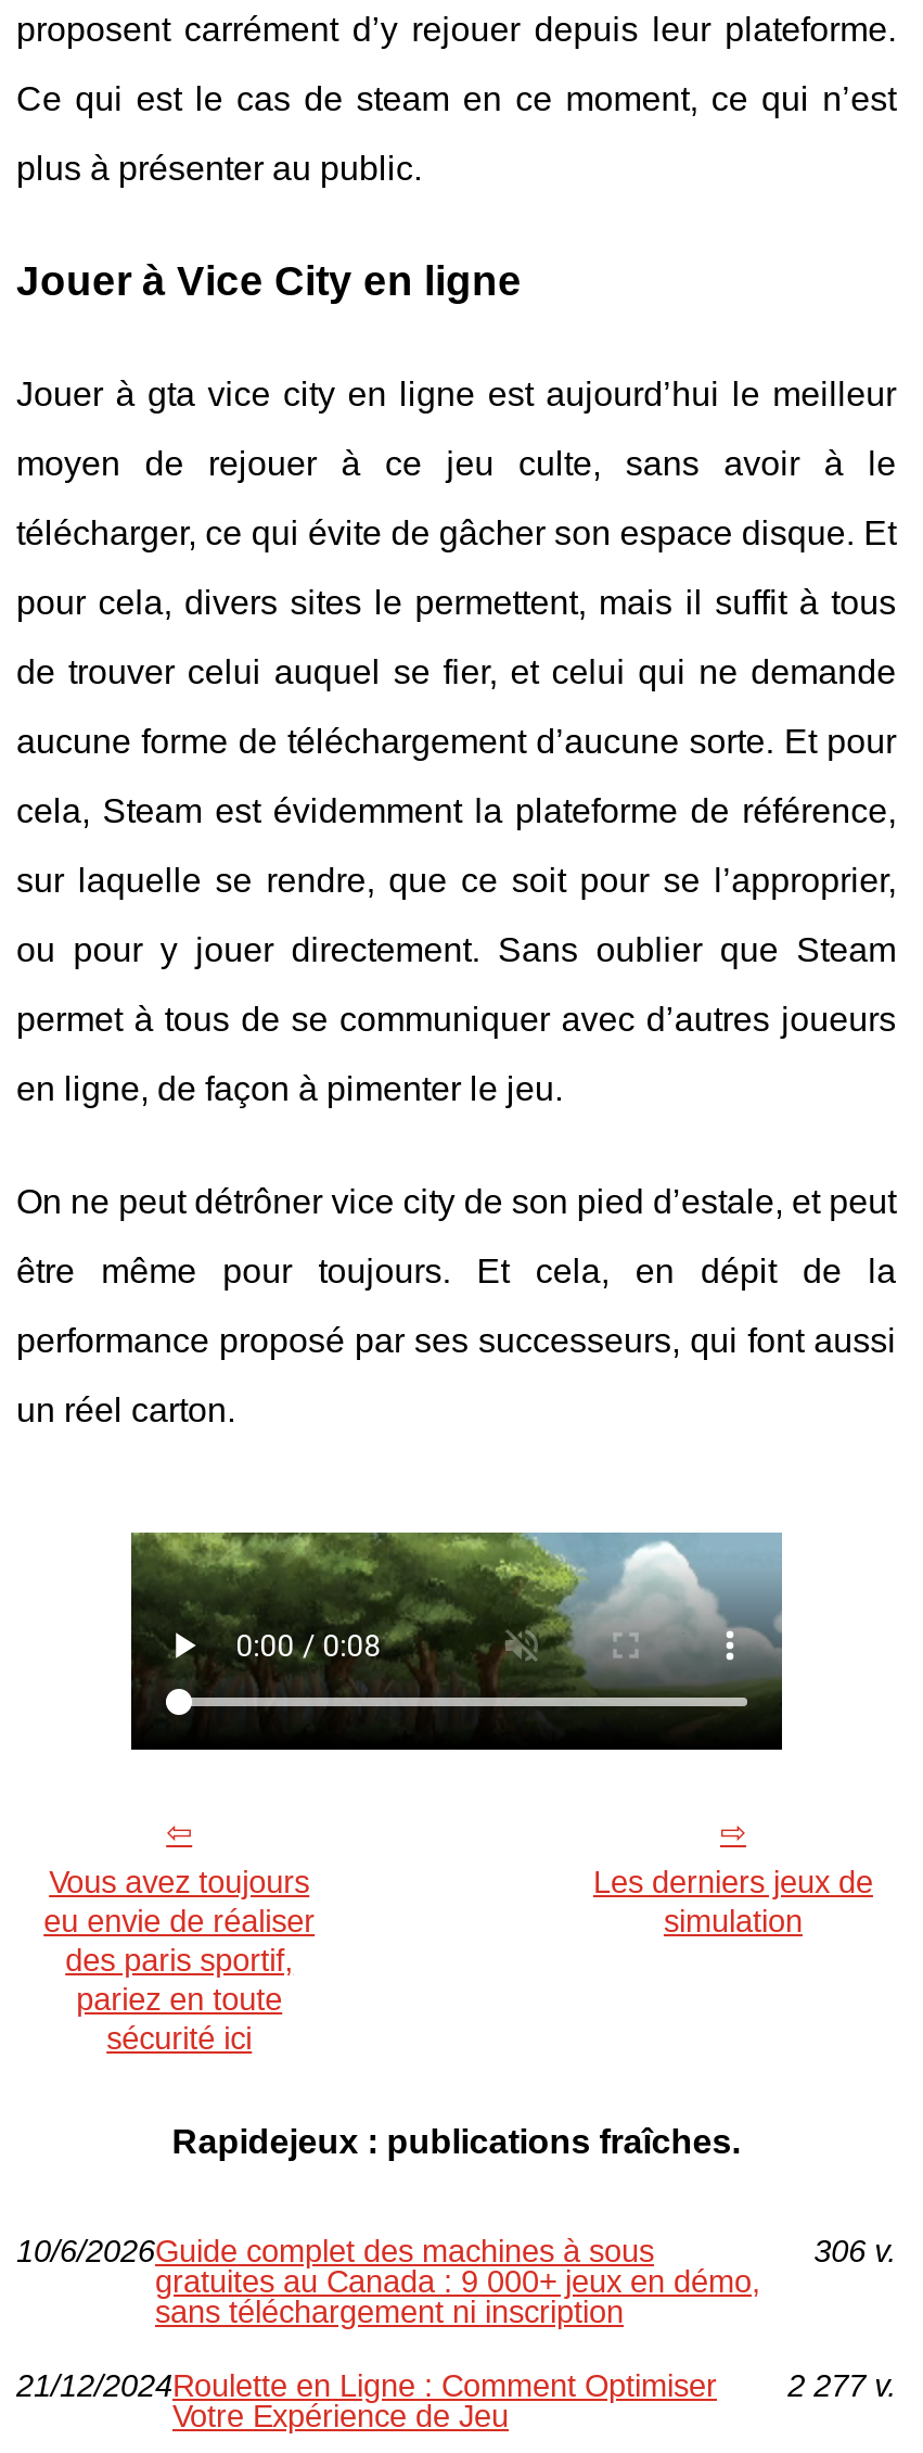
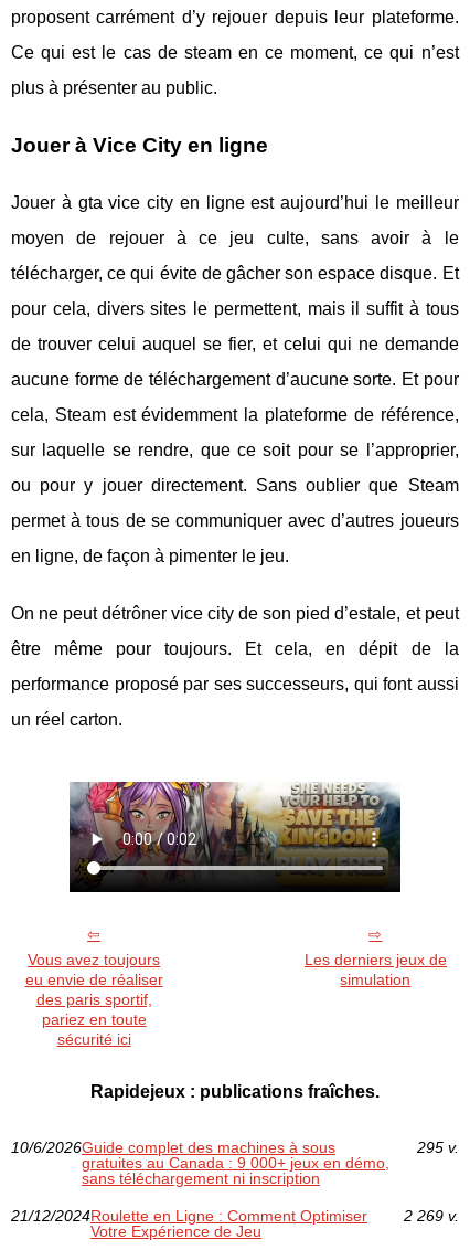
[129,1530,784,1719] [image] -> [68,781,400,878] [image]
[814,2234,896,2269] 306 v. -> [417,1139,459,1156] 295 v.
[788,2369,896,2404] 2 277 v. -> [403,1207,459,1225] 2 269 v.

